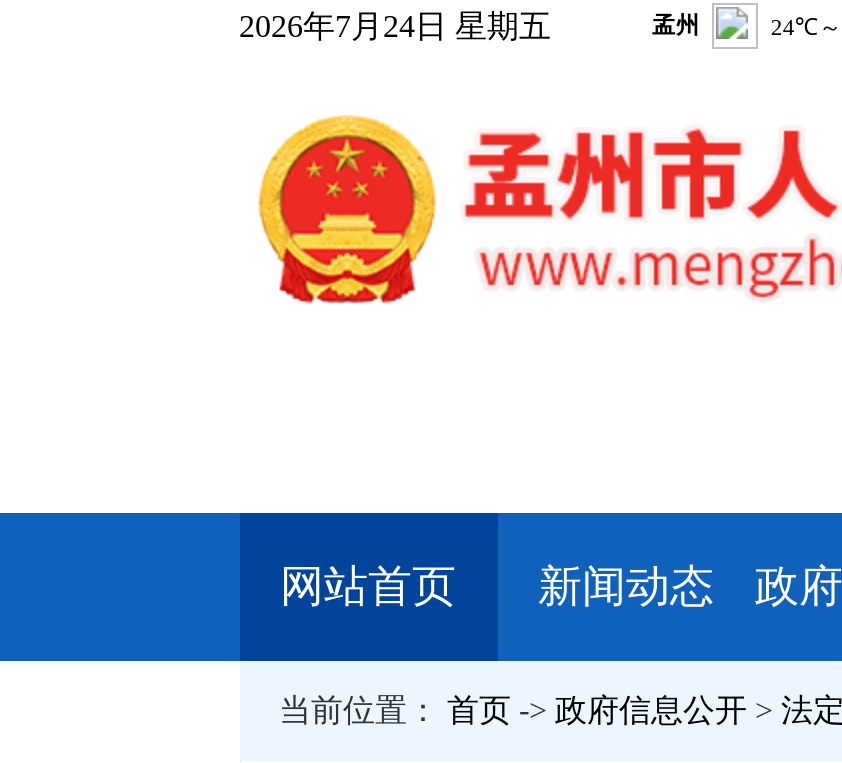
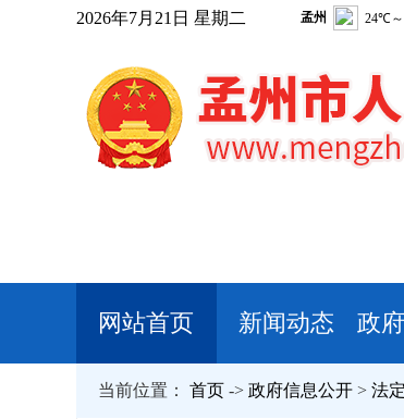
[239,9,551,43] 2026年7月24日 星期五 -> [76,9,246,27] 2026年7月21日 星期二

